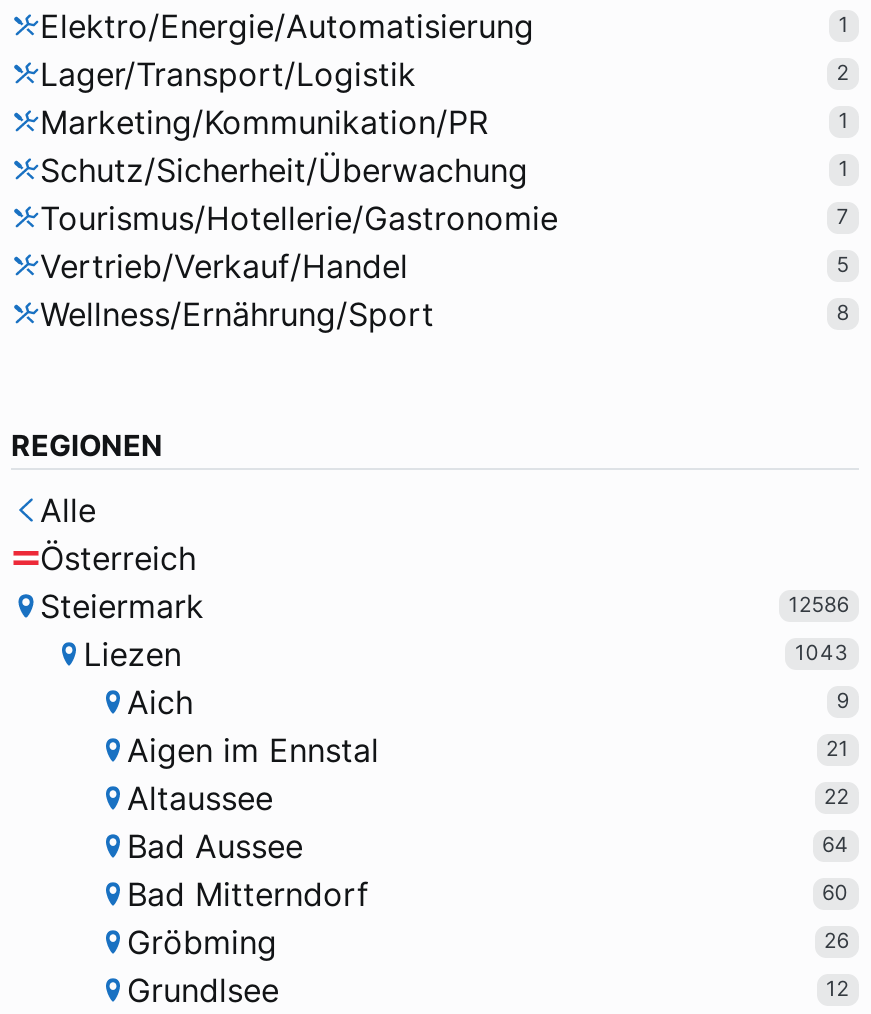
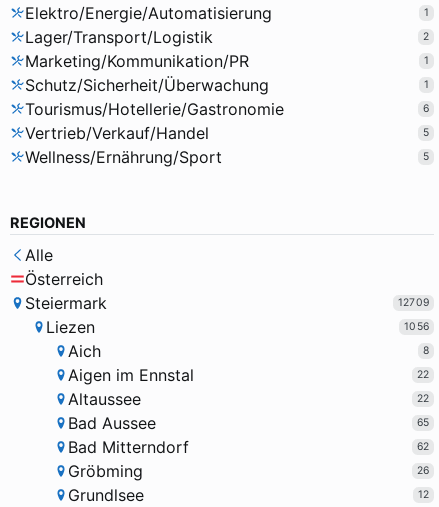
[837,204,849,230] 7 -> [423,102,429,115] 6
[837,300,849,326] 8 -> [423,150,429,163] 5
[789,592,849,618] 12586 -> [398,296,429,309] 12709
[795,640,849,666] 1043 -> [404,320,429,333] 1056
[837,688,849,714] 9 -> [423,344,429,357] 8
[826,736,849,762] 21 -> [416,368,429,381] 22
[822,832,849,858] 64 -> [416,416,429,429] 65
[822,880,849,906] 60 -> [416,440,429,453] 62

